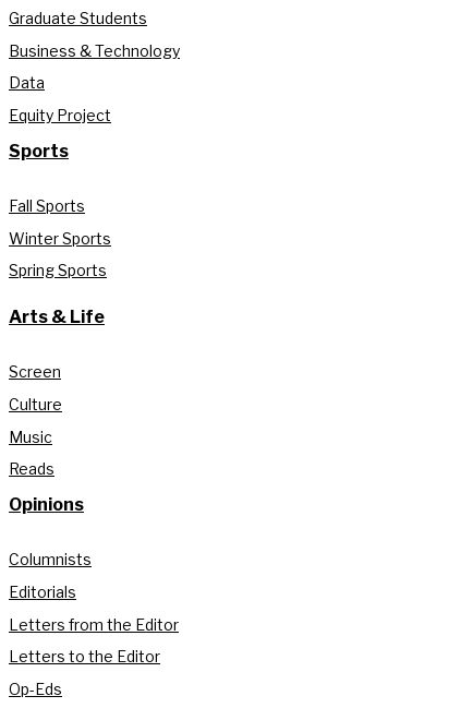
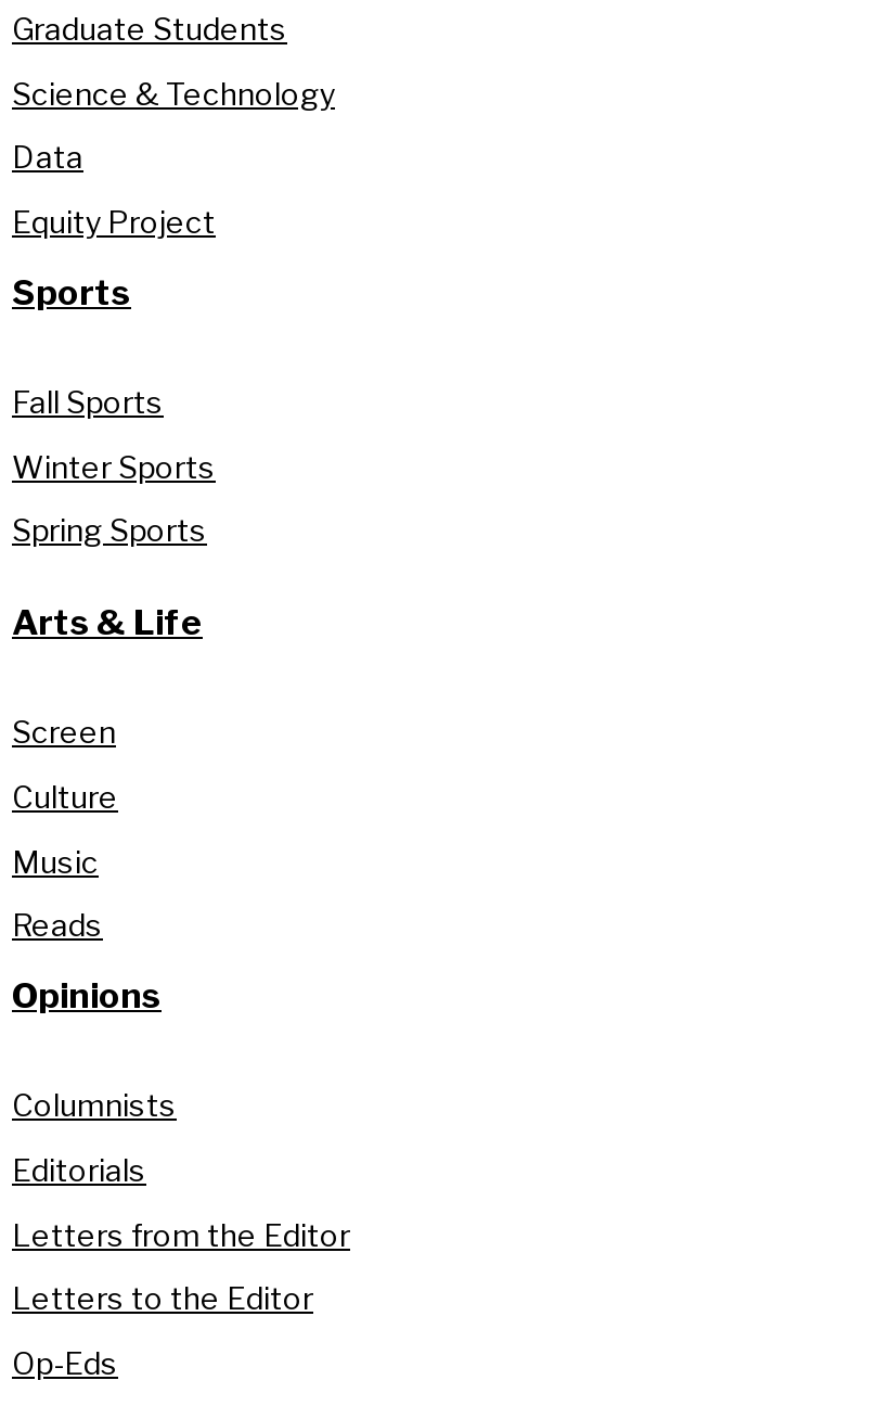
[9,41,180,60] Business & Technology -> [12,74,335,111] Science & Technology

